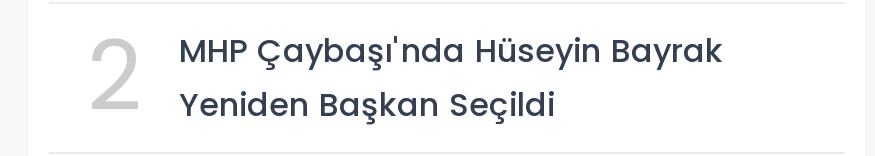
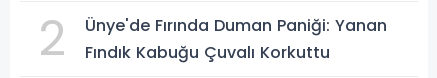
[179,28,723,128] MHP Çaybaşı'nda Hüseyin Bayrak | Yeniden Başkan Seçildi -> [85,14,387,64] Ünye'de Fırında Duman Paniği: Yanan | Fındık Kabuğu Çuvalı Korkuttu

